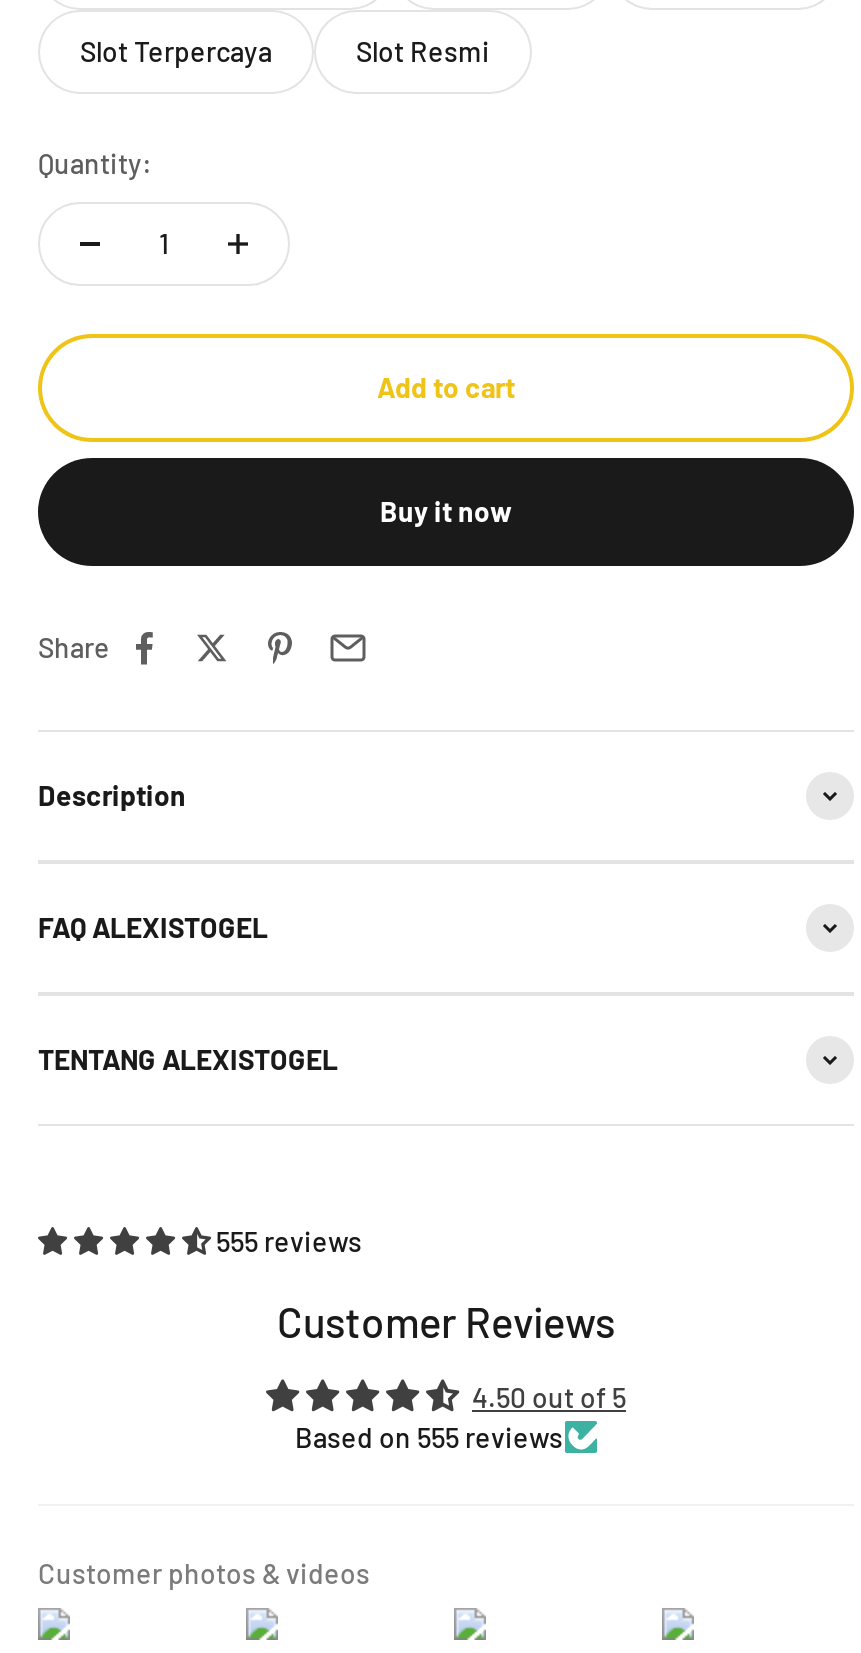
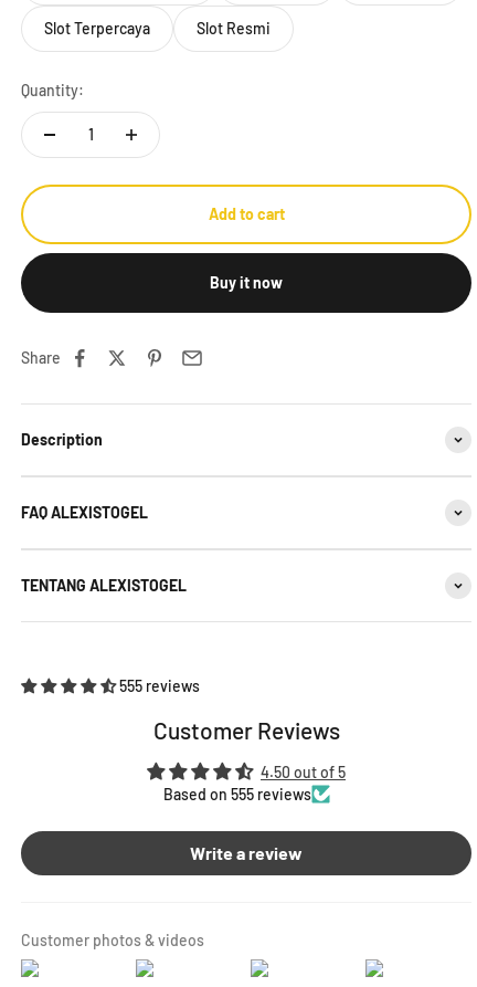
none -> [190,842,303,863] Write a review

